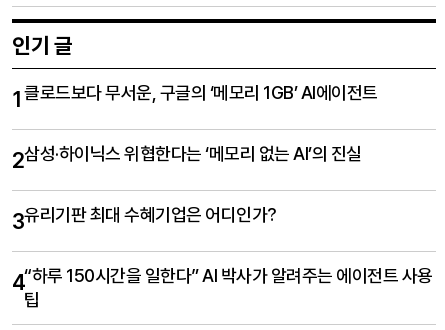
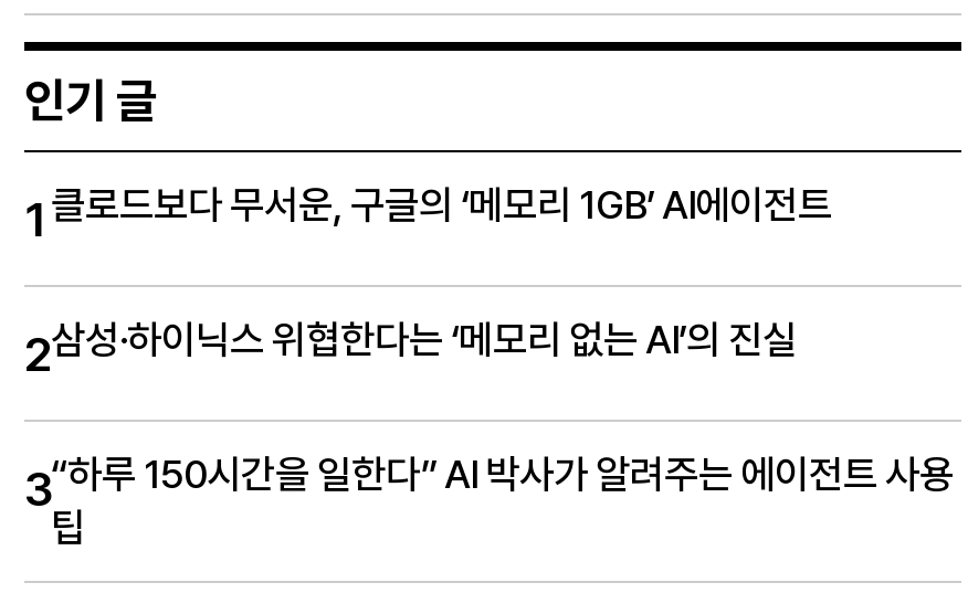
[12,204,432,295] 3유리기판 최대 수혜기업은 어디인가? | 4“하루 150시간을 일한다” AI 박사가 알려주는 에이전트 사용 -> [24,450,954,516] 3“하루 150시간을 일한다” AI 박사가 알려주는 에이전트 사용

